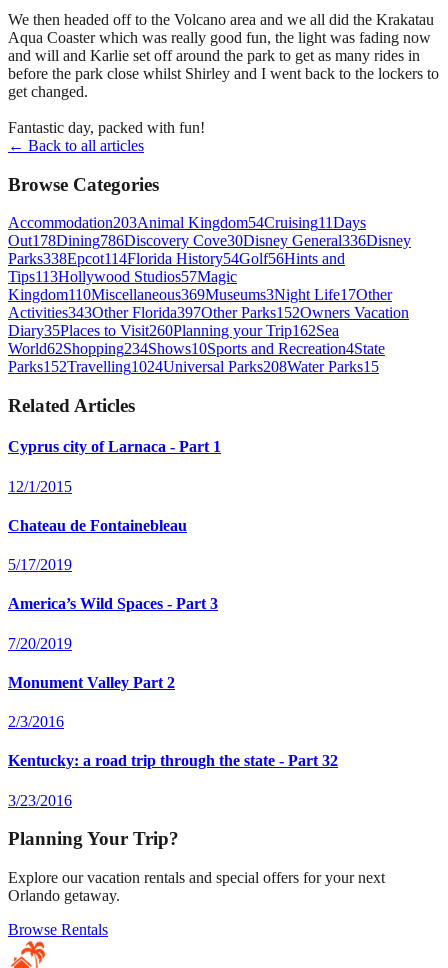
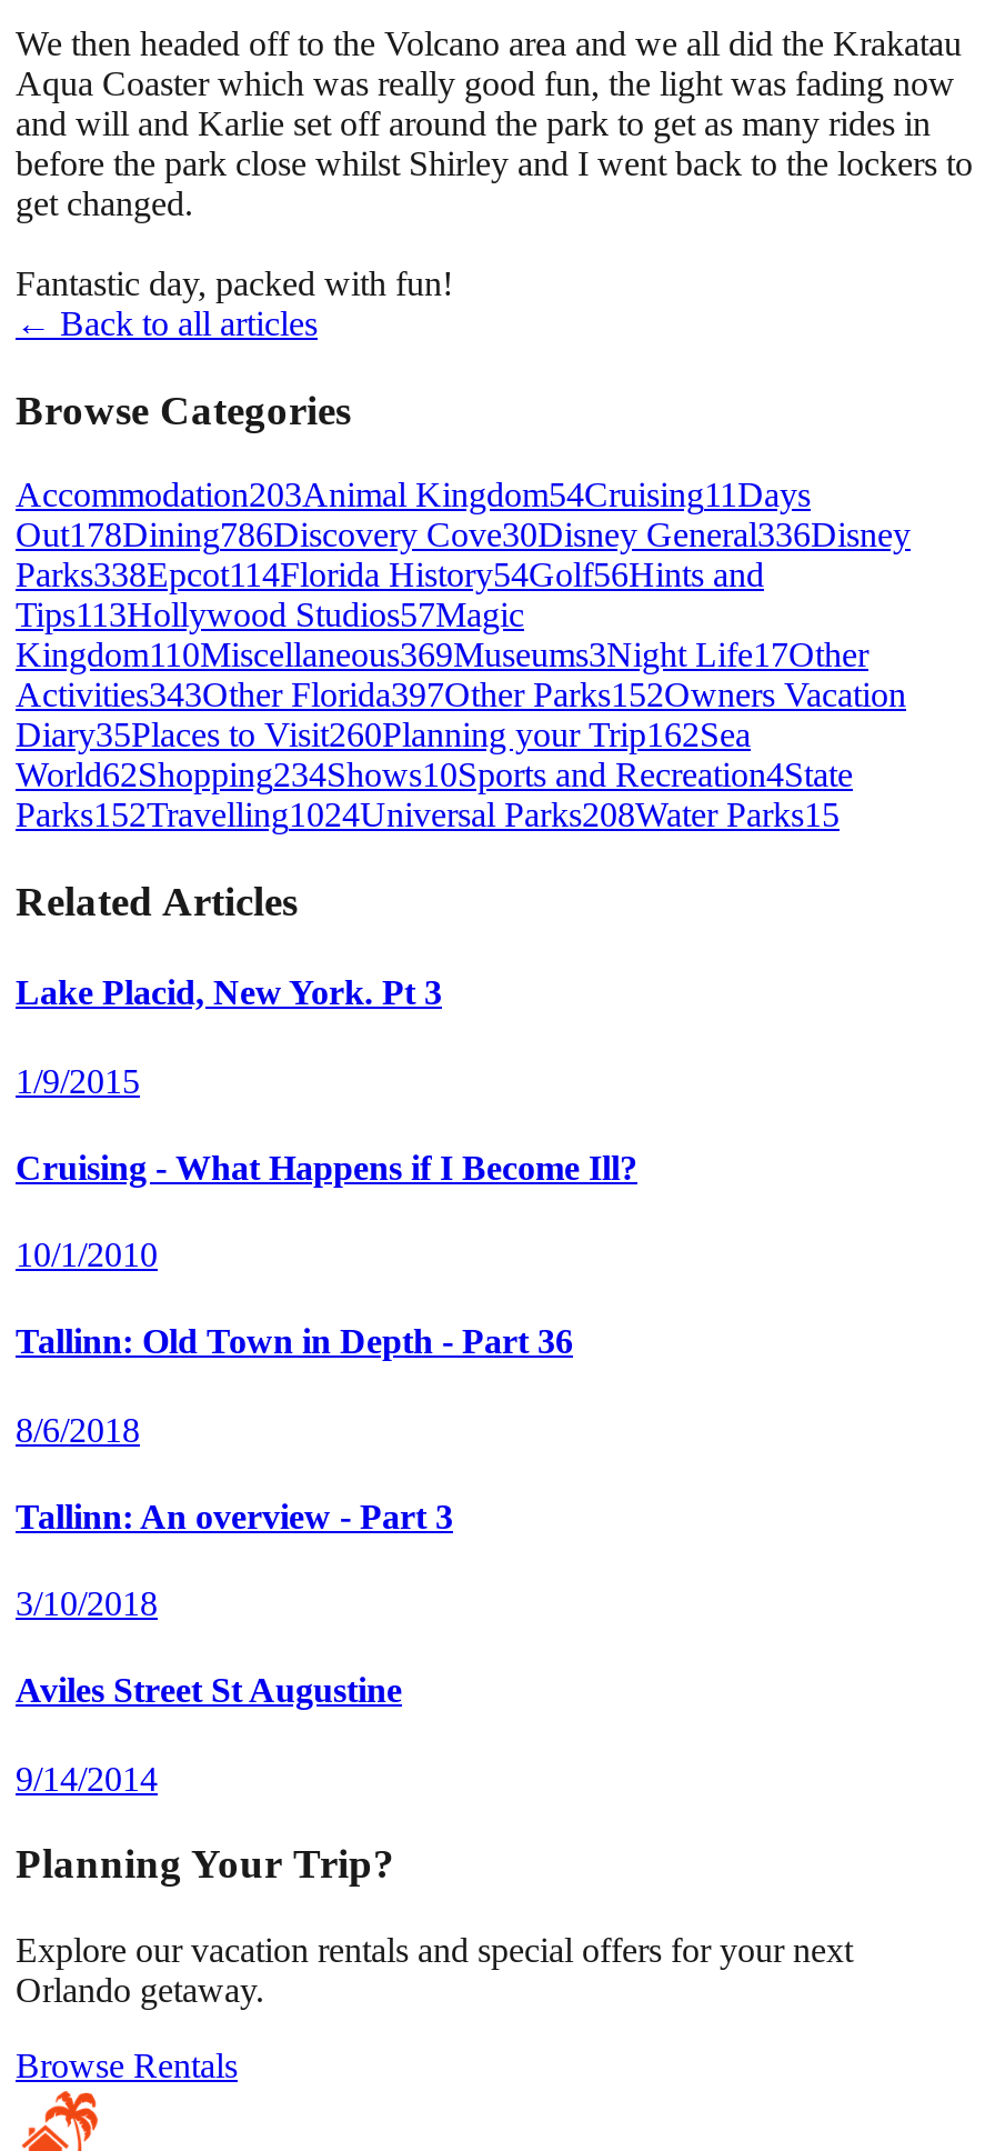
[8,438,221,455] Cyprus city of Larnaca - Part 1 -> [16,974,442,1012] Lake Placid, New York. Pt 3
[8,477,72,494] 12/1/2015 -> [16,1061,140,1099] 1/9/2015
[8,517,187,534] Chateau de Fontainebleau -> [16,1148,637,1186] Cruising - What Happens if I Become Ill?
[8,556,72,573] 5/17/2019 -> [16,1235,158,1273] 10/1/2010
[8,595,218,612] America’s Wild Spaces - Part 3 -> [16,1323,573,1361] Tallinn: Old Town in Depth - Part 36
[8,635,72,652] 7/20/2019 -> [16,1410,140,1448] 8/6/2018
[8,674,175,691] Monument Valley Part 2 -> [16,1497,453,1535] Tallinn: An overview - Part 3
[8,713,64,730] 2/3/2016 -> [16,1585,158,1622] 3/10/2018
[8,752,338,769] Kentucky: a road trip through the state - Part 32 -> [16,1672,402,1710] Aviles Street St Augustine
[8,792,72,809] 3/23/2016 -> [16,1759,158,1797] 9/14/2014

